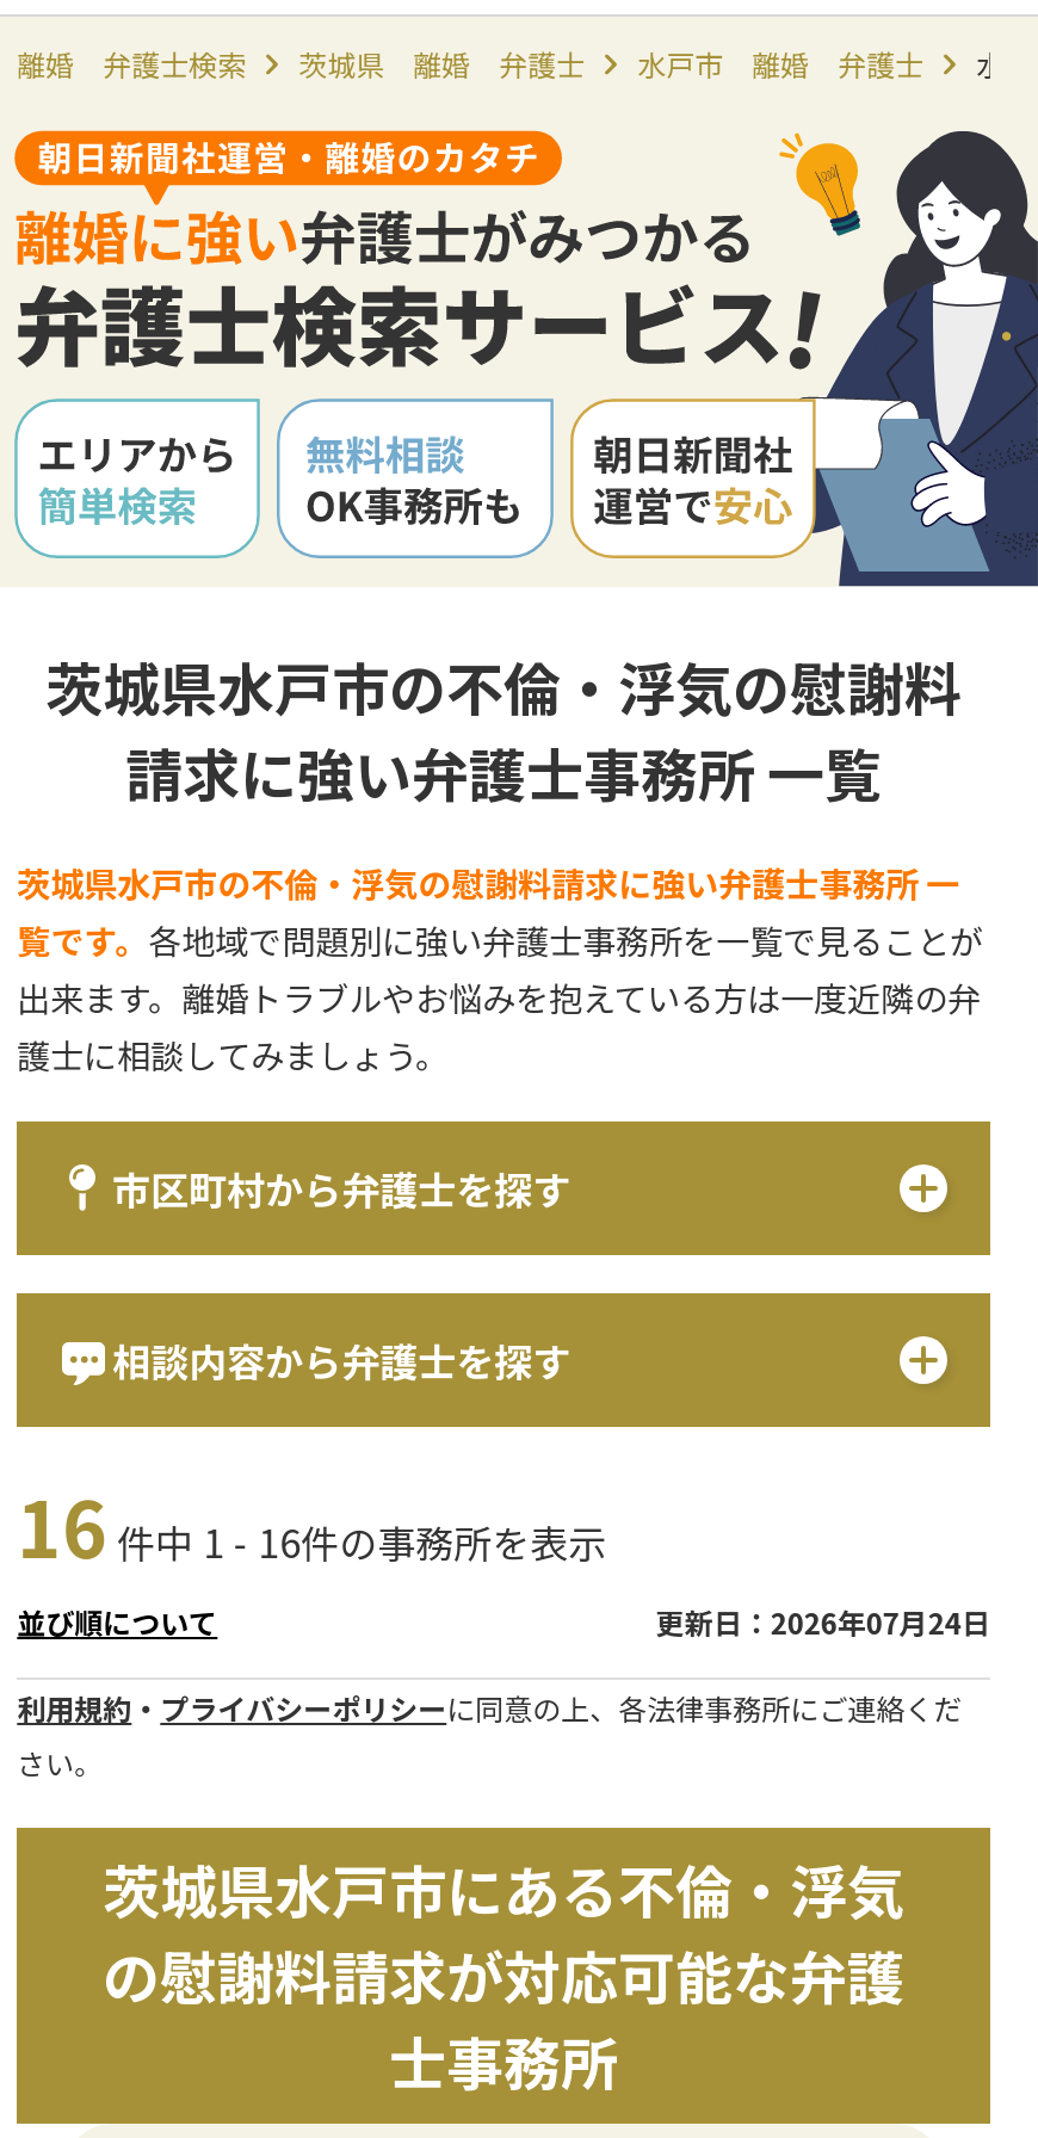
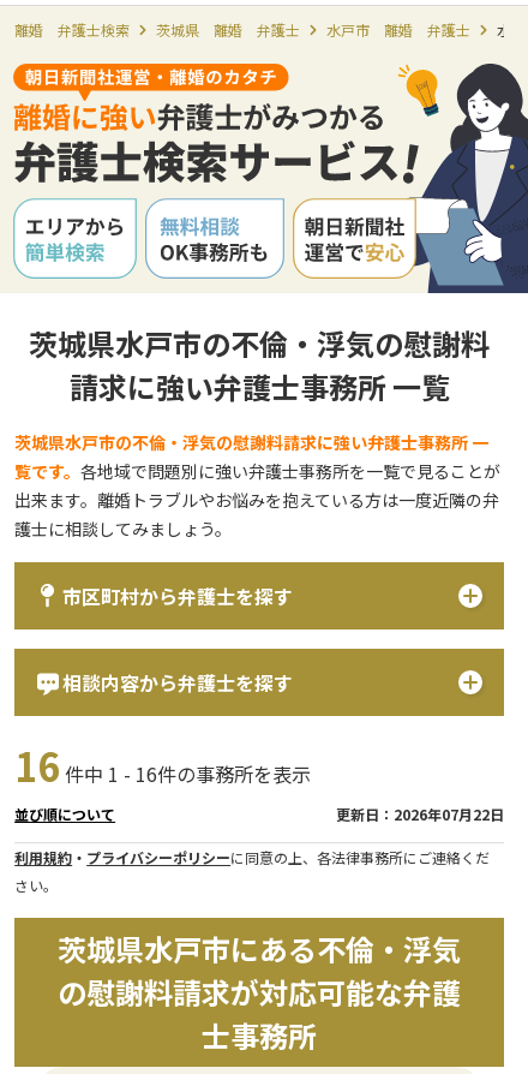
[656,1600,990,1641] 更新日：2026年07月24日 -> [336,803,504,824] 更新日：2026年07月22日

